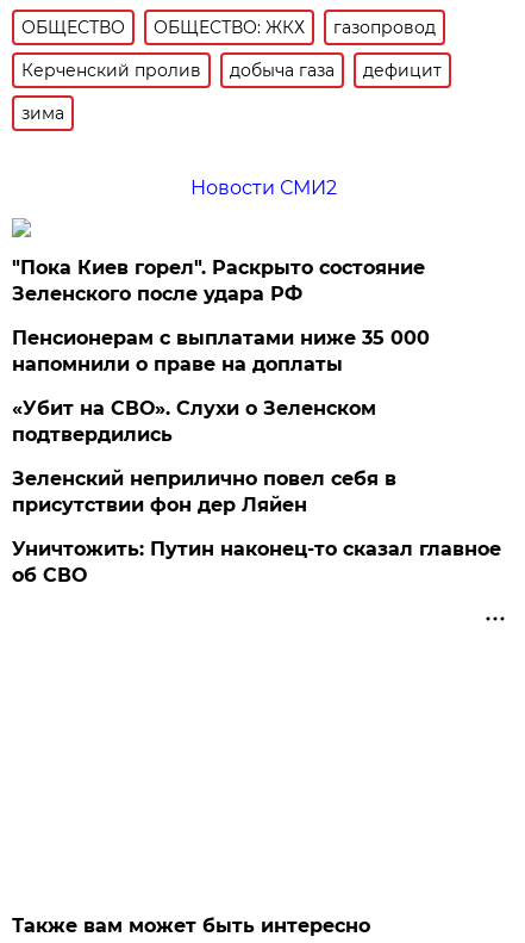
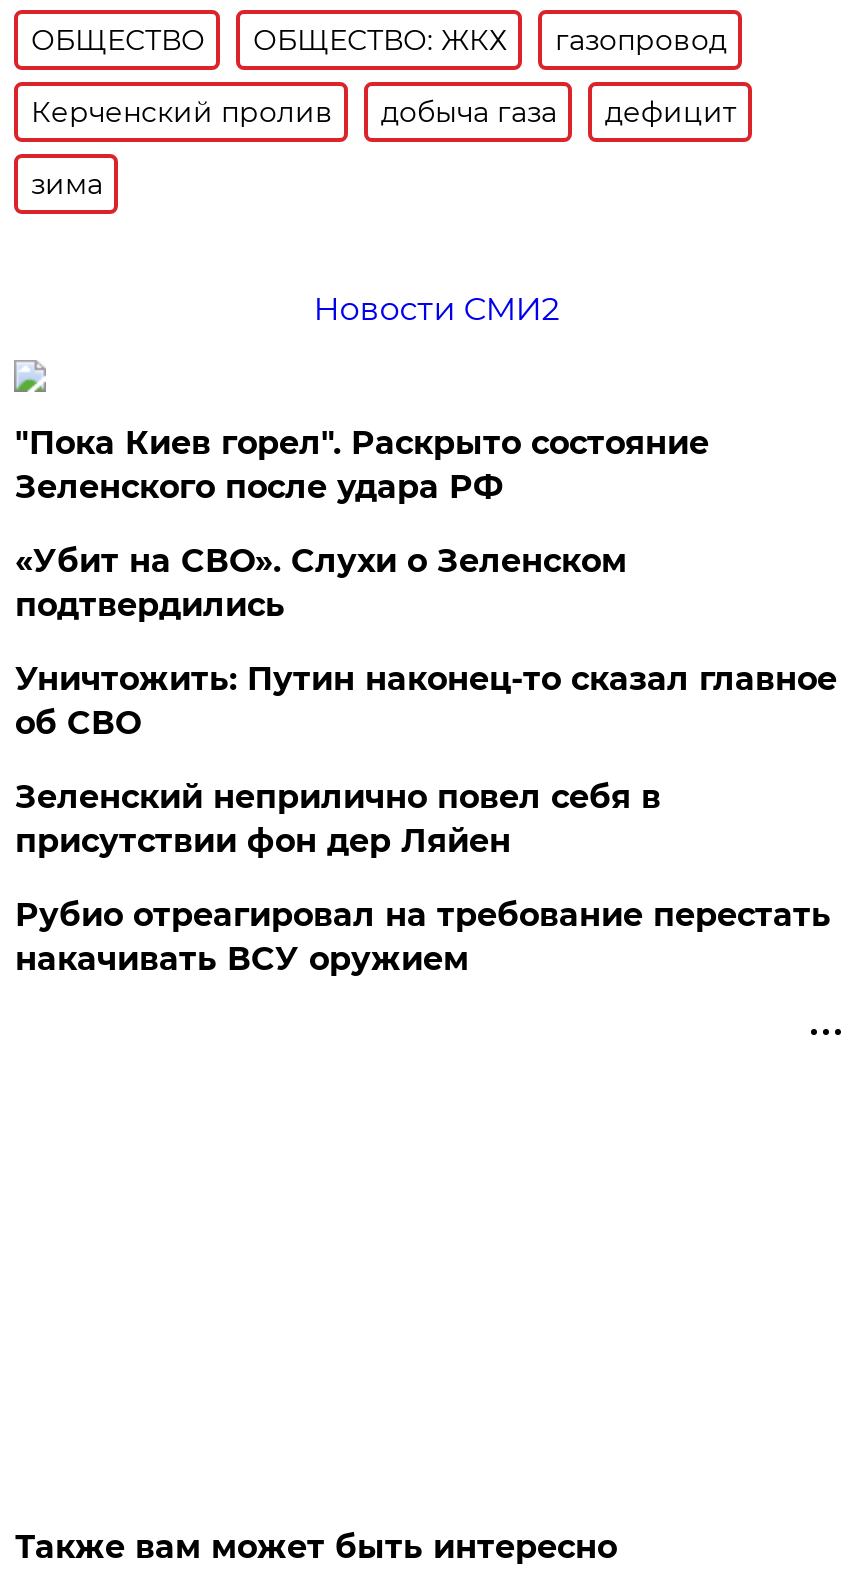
[12,327,430,375] Пенсионерам с выплатами ниже 35 000 | напомнили о праве на доплаты -> none
moved [12,397,377,446] -> [15,542,627,624]: «Убит на СВО». Слухи о Зеленском | подтвердились
none -> [15,896,831,978] Рубио отреагировал на требование перестать | накачивать ВСУ оружием
moved [12,538,502,586] -> [15,660,837,742]: Уничтожить: Путин наконец-то сказал главное | об СВО

